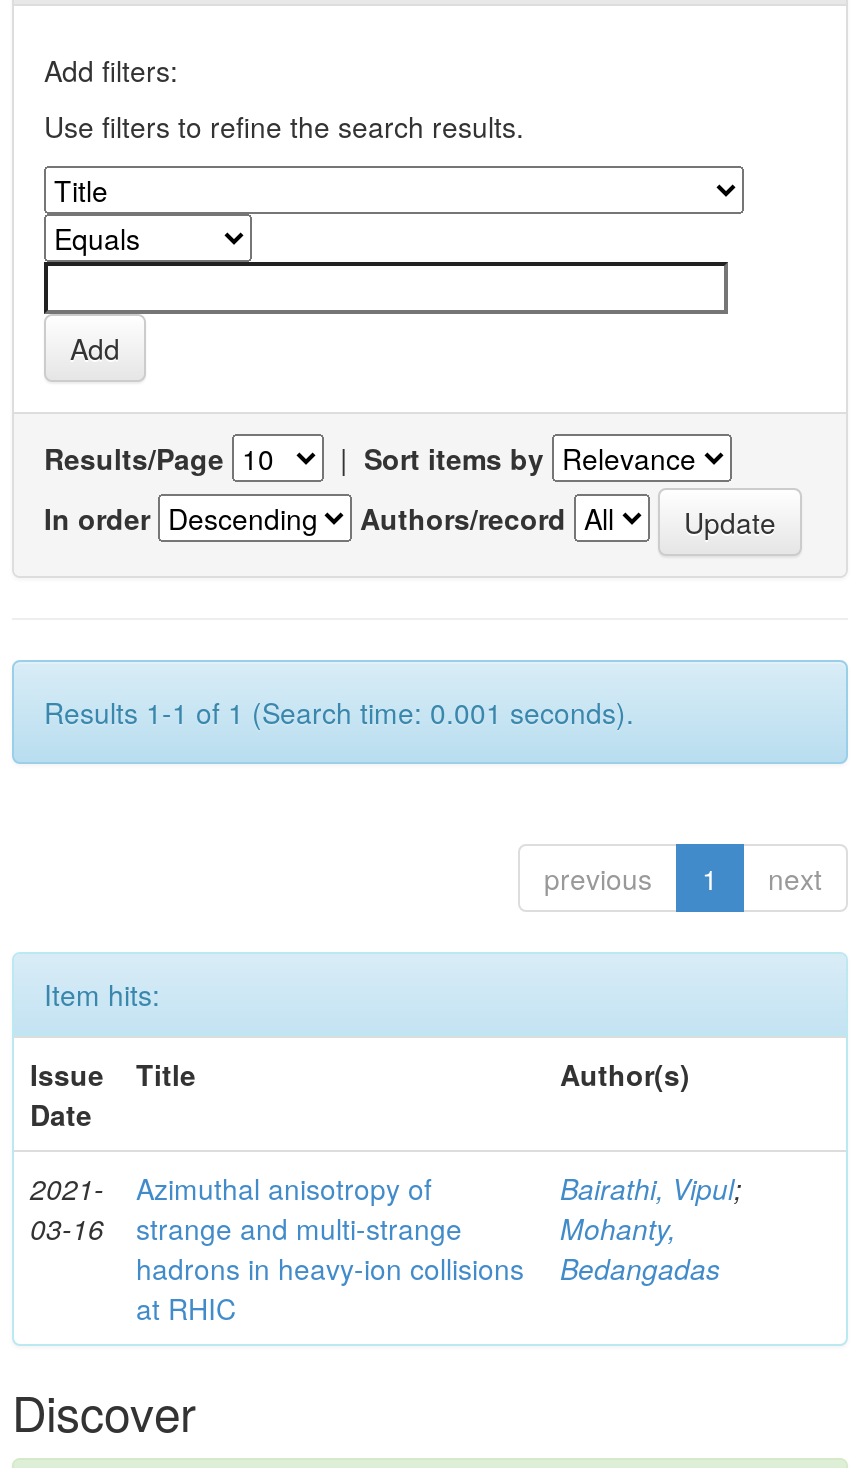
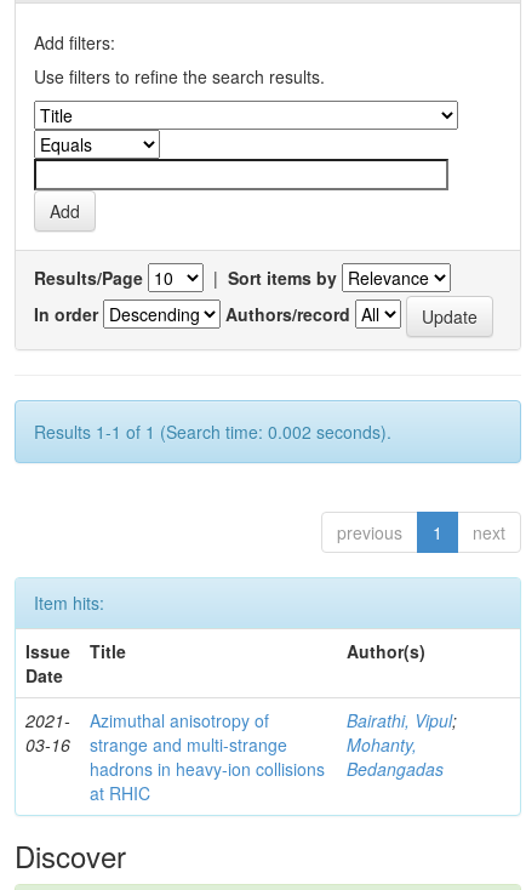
[44,692,634,732] Results 1-1 of 1 (Search time: 0.001 seconds). -> [34,420,391,444] Results 1-1 of 1 (Search time: 0.002 seconds).

